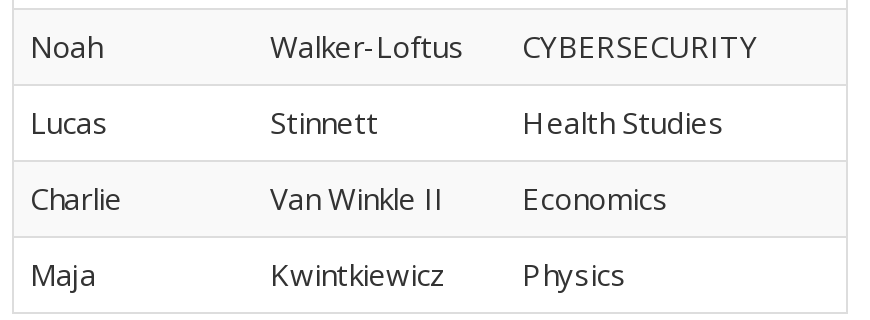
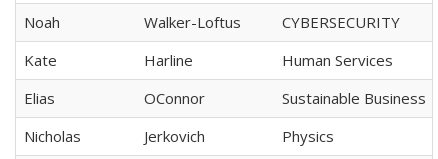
[30,101,724,141] Lucas | Stinnett | Health Studies -> [24,50,393,70] Kate | Harline | Human Services
[30,177,668,217] Charlie | Van Winkle II | Economics -> [24,88,426,108] Elias | OConnor | Sustainable Business
[30,253,446,293] Maja | Kwintkiewicz -> [24,126,205,146] Nicholas | Jerkovich

